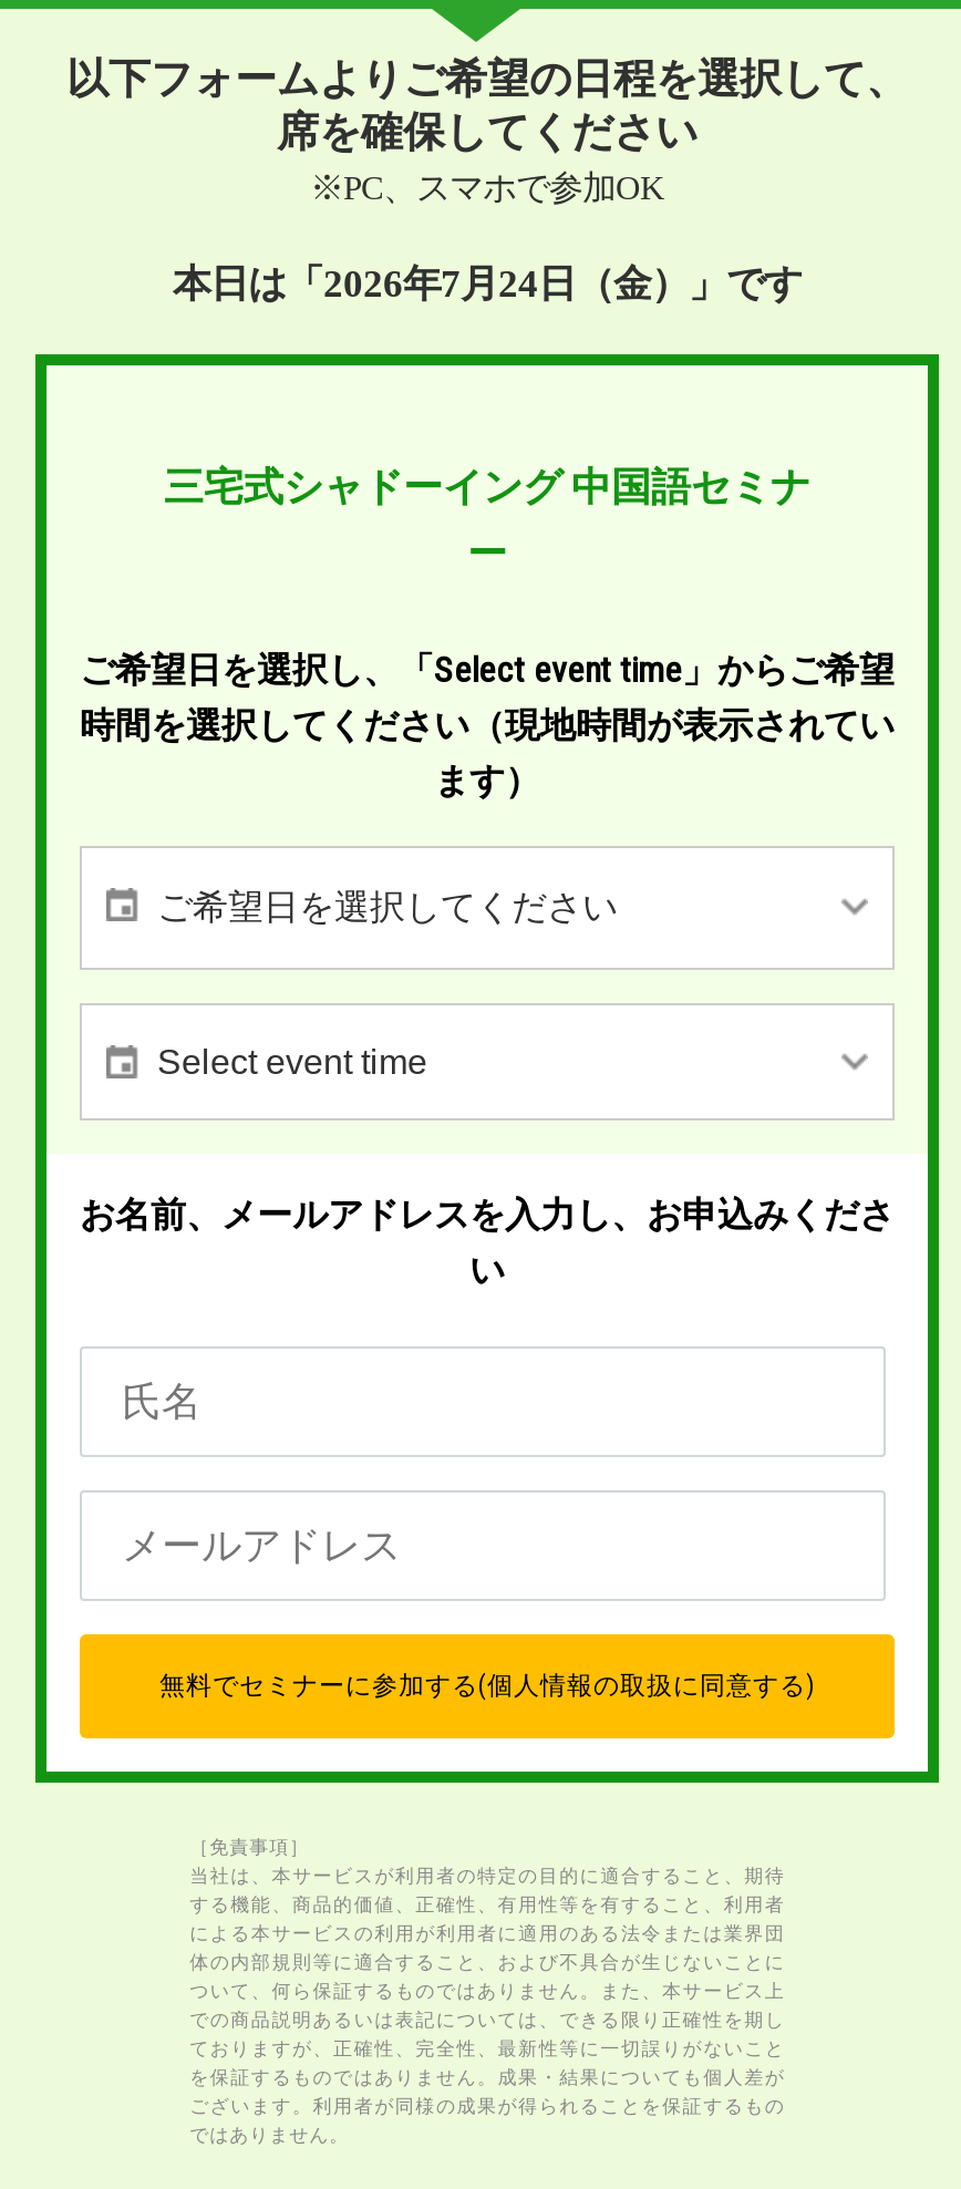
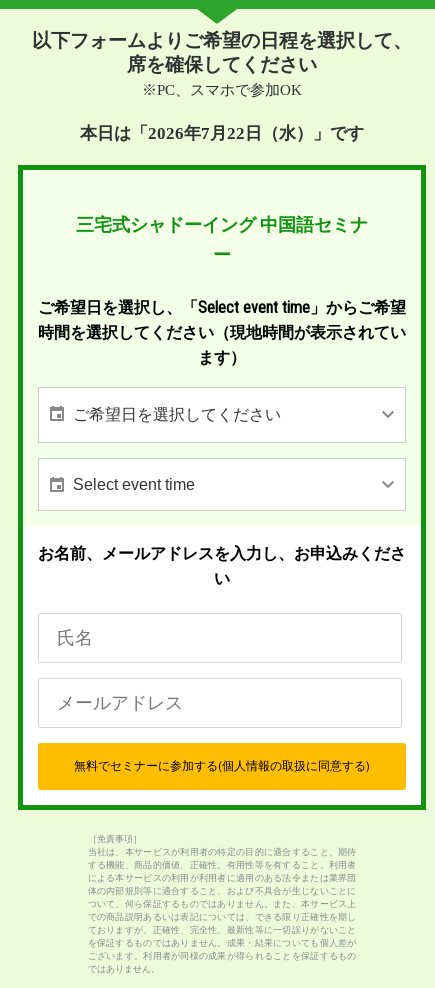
[173,264,802,306] 本日は「2026年7月24日（金）」です -> [80,124,364,143] 本日は「2026年7月22日（水）」です

